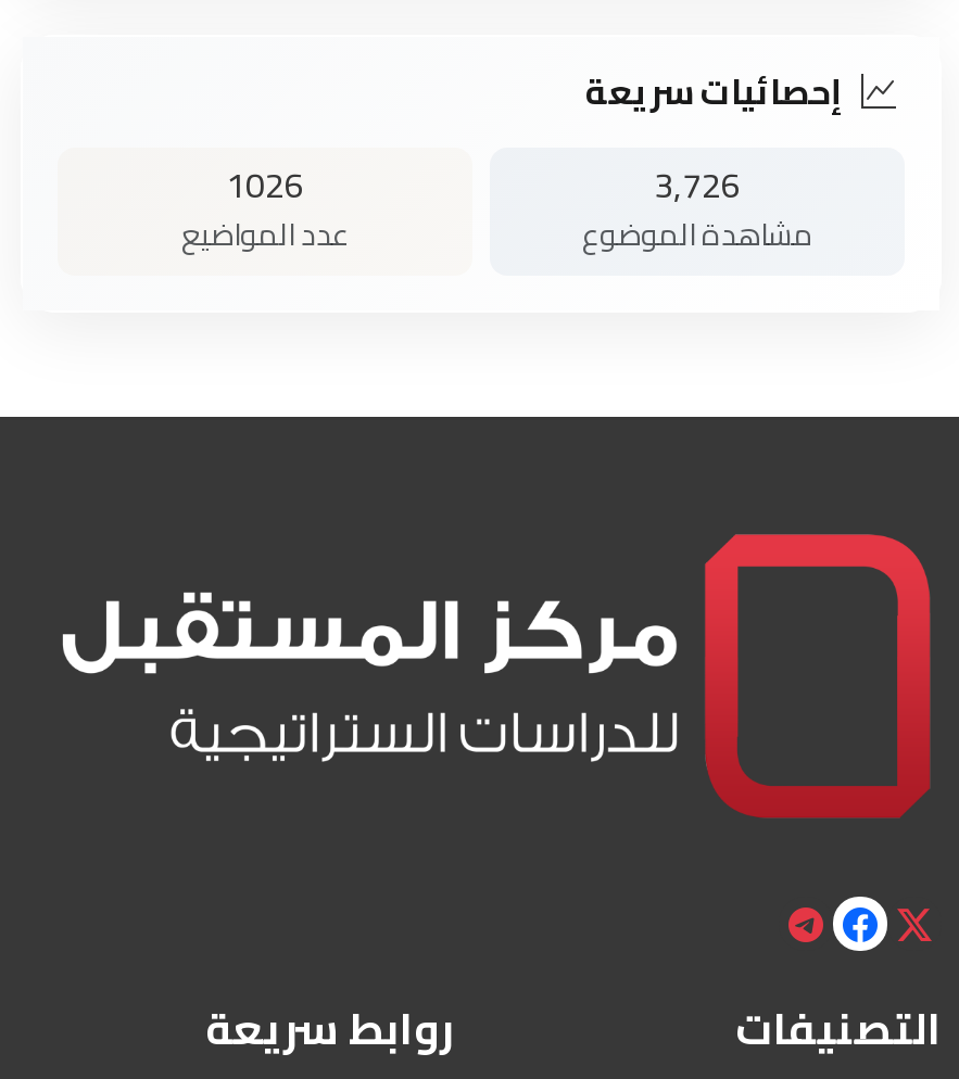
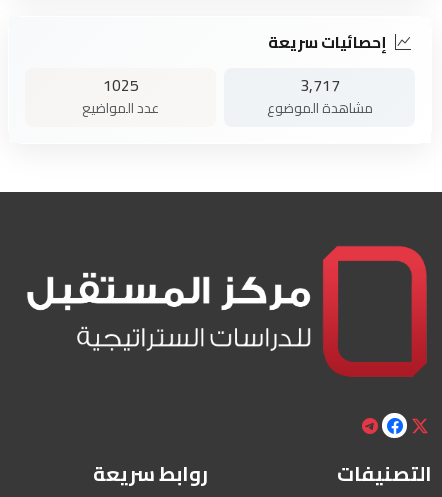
[226,151,304,216] 1026 -> [102,70,138,100] 1025
[654,151,741,216] 3,726 -> [299,70,339,100] 3,717

